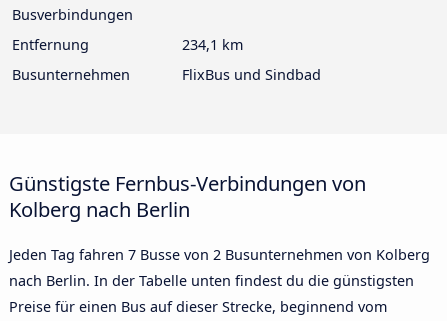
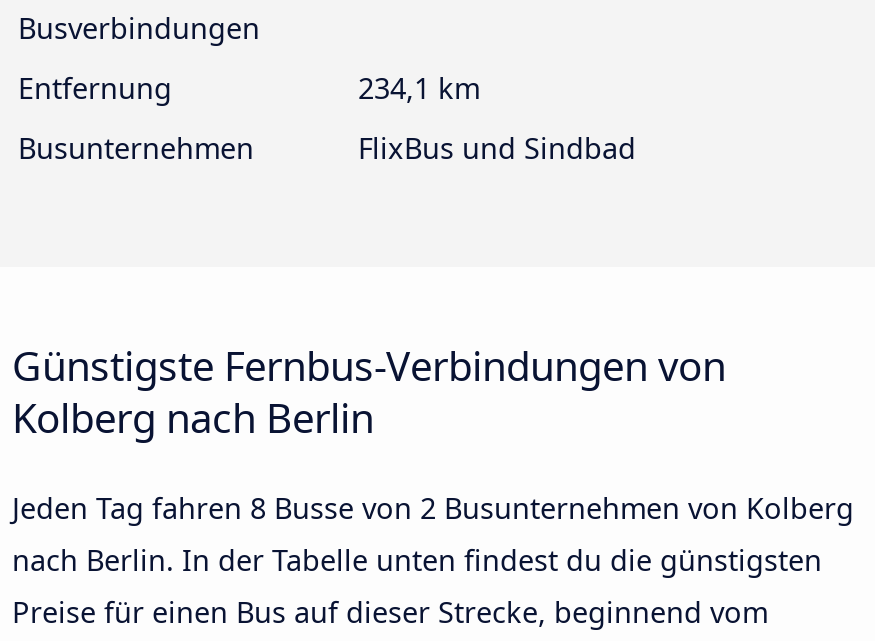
[9,245,430,264] Jeden Tag fahren 7 Busse von 2 Busunternehmen von Kolberg -> [12,490,854,528] Jeden Tag fahren 8 Busse von 2 Busunternehmen von Kolberg

